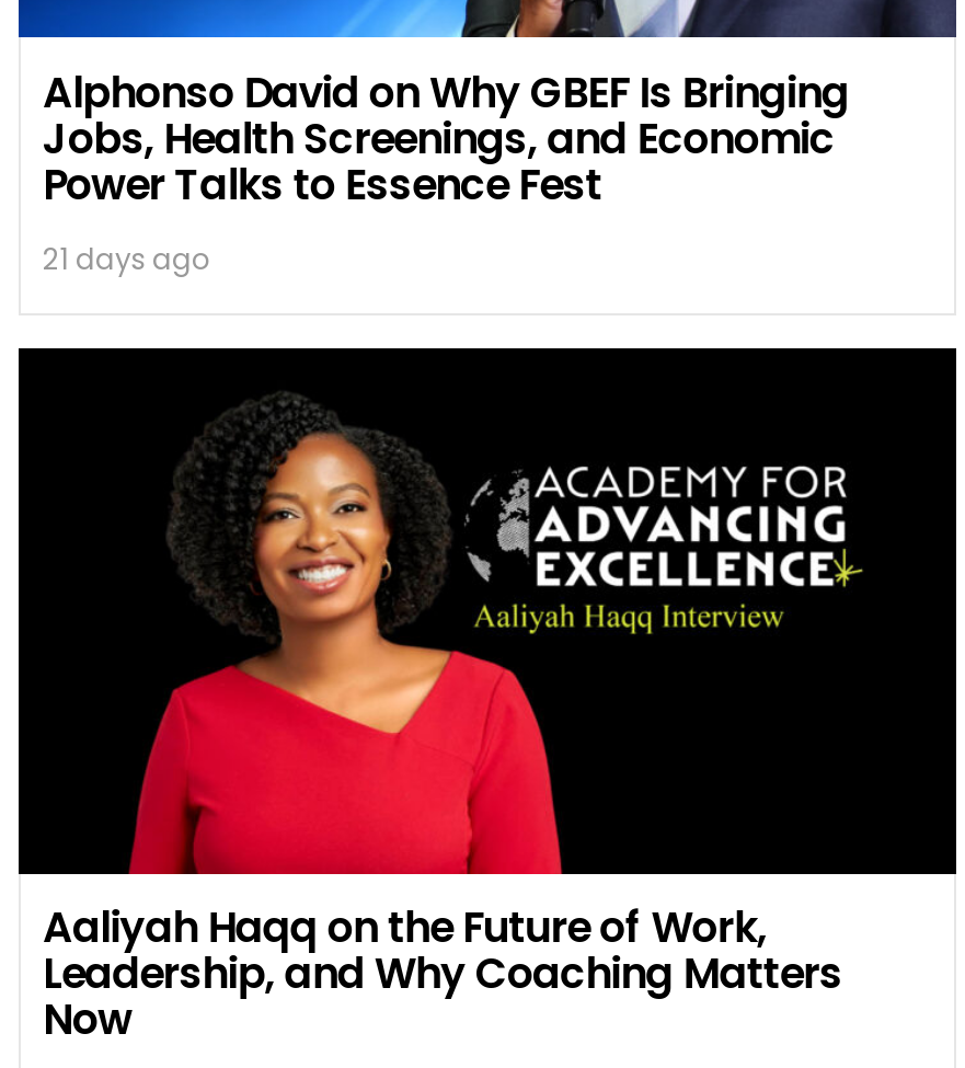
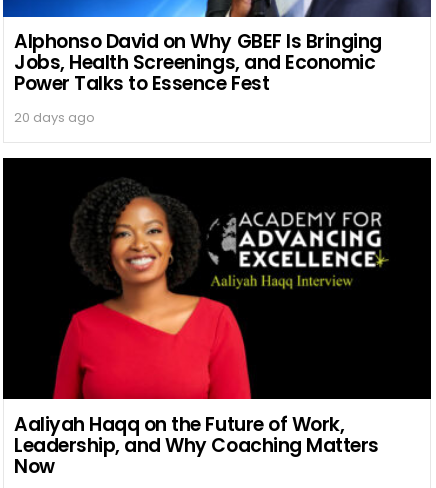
[43,237,211,279] 21 days ago -> [14,108,95,127] 20 days ago

